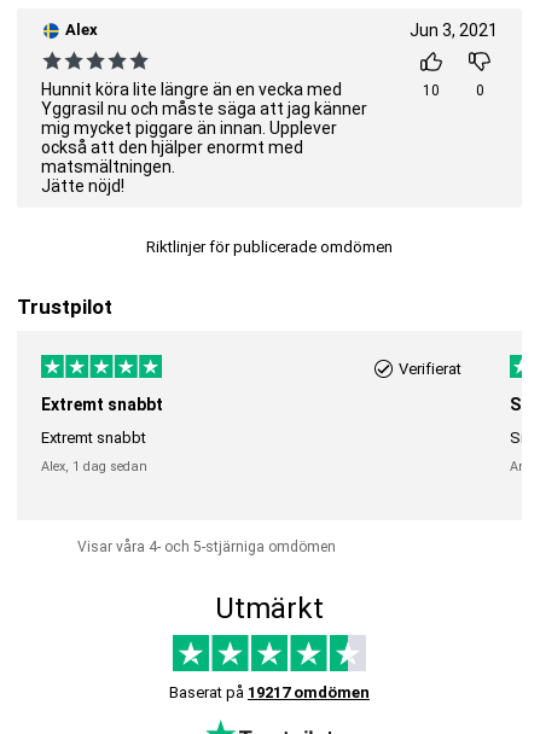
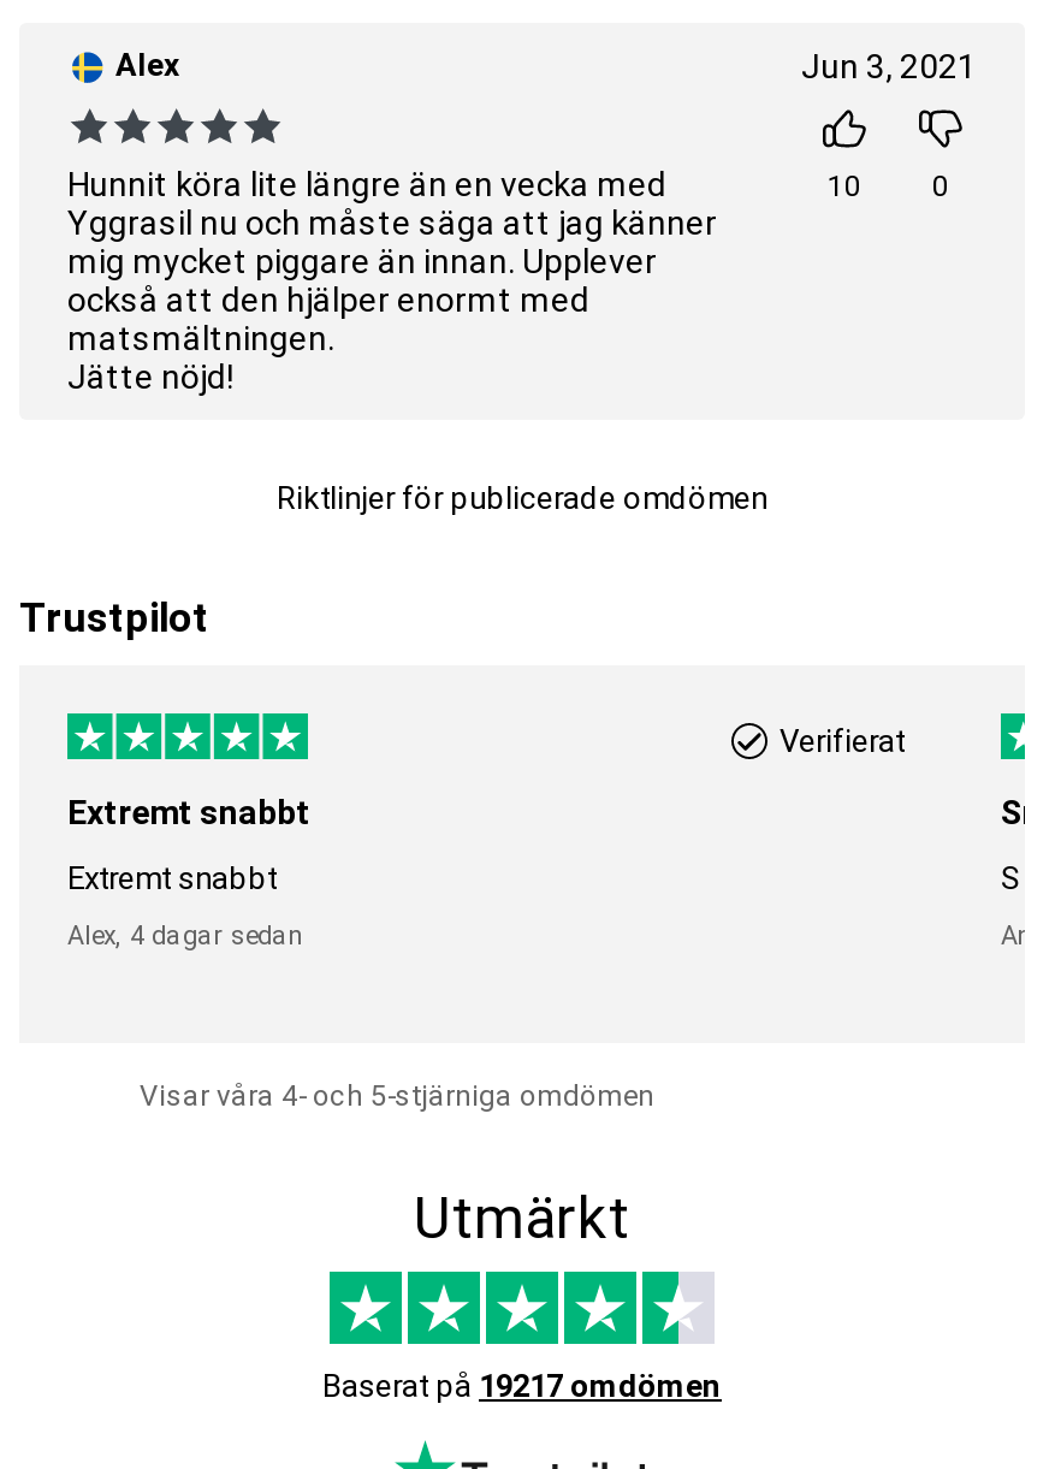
[41,459,147,475] Alex, 1 dag sedan -> [67,921,306,952] Alex, 4 dagar sedan

